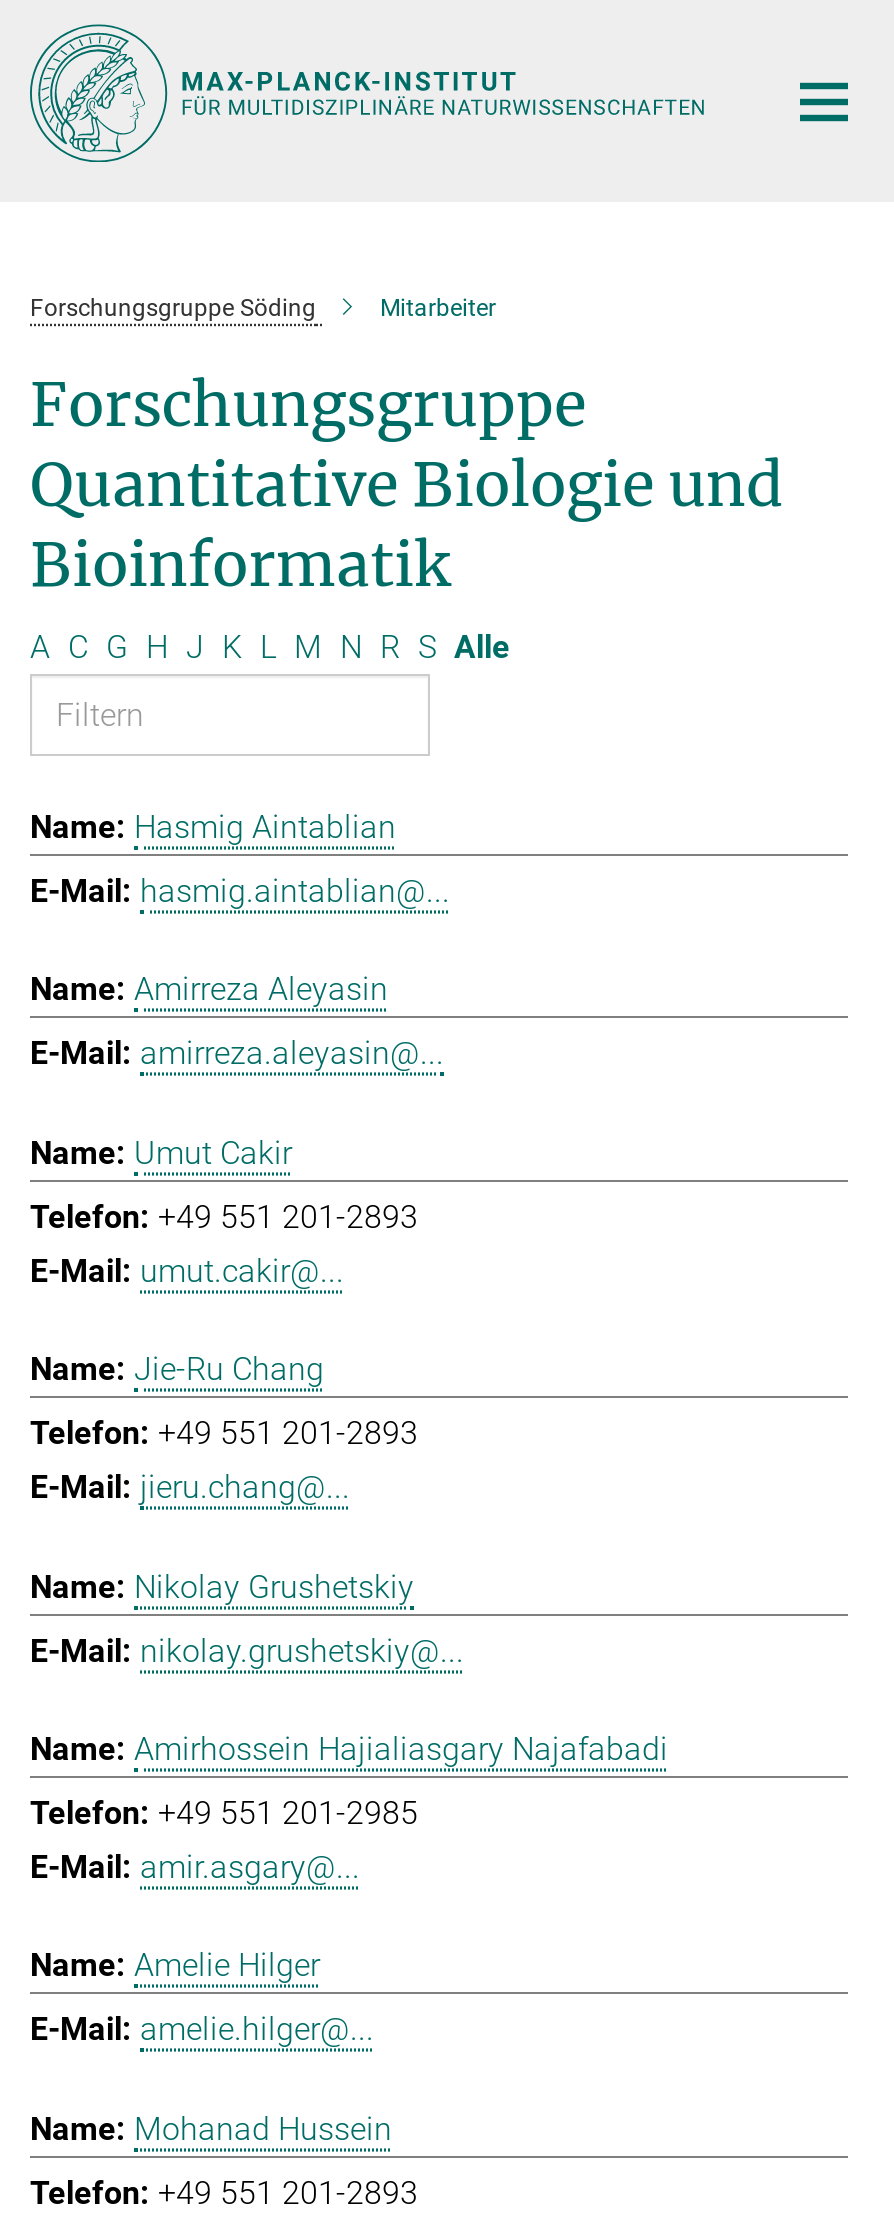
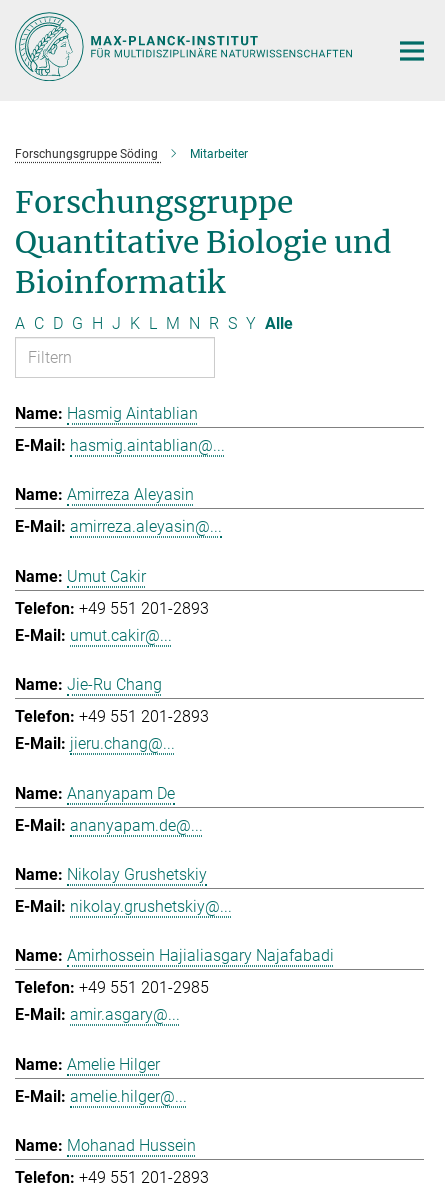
[30,627,510,665] A C G H J K L M N R S Alle -> [15,314,293,333] A C D G H J K L M N R S Y Alle
none -> [67,783,203,834] Ananyapam De | ananyapam.de@...

